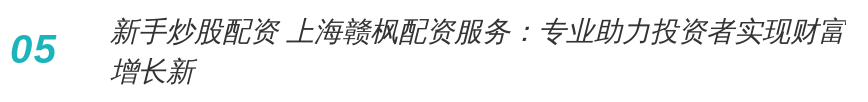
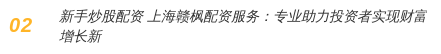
[10,27,58,71] 05 -> [9,14,33,36] 02

